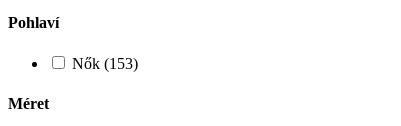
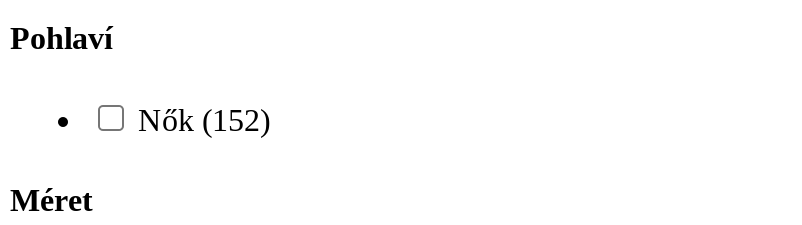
[72,55,138,72] Nők (153) -> [138,104,270,138] Nők (152)

